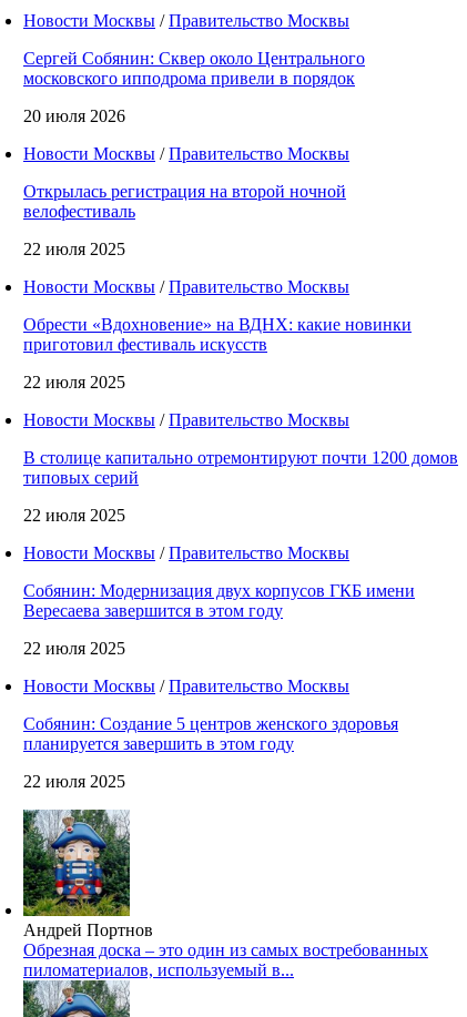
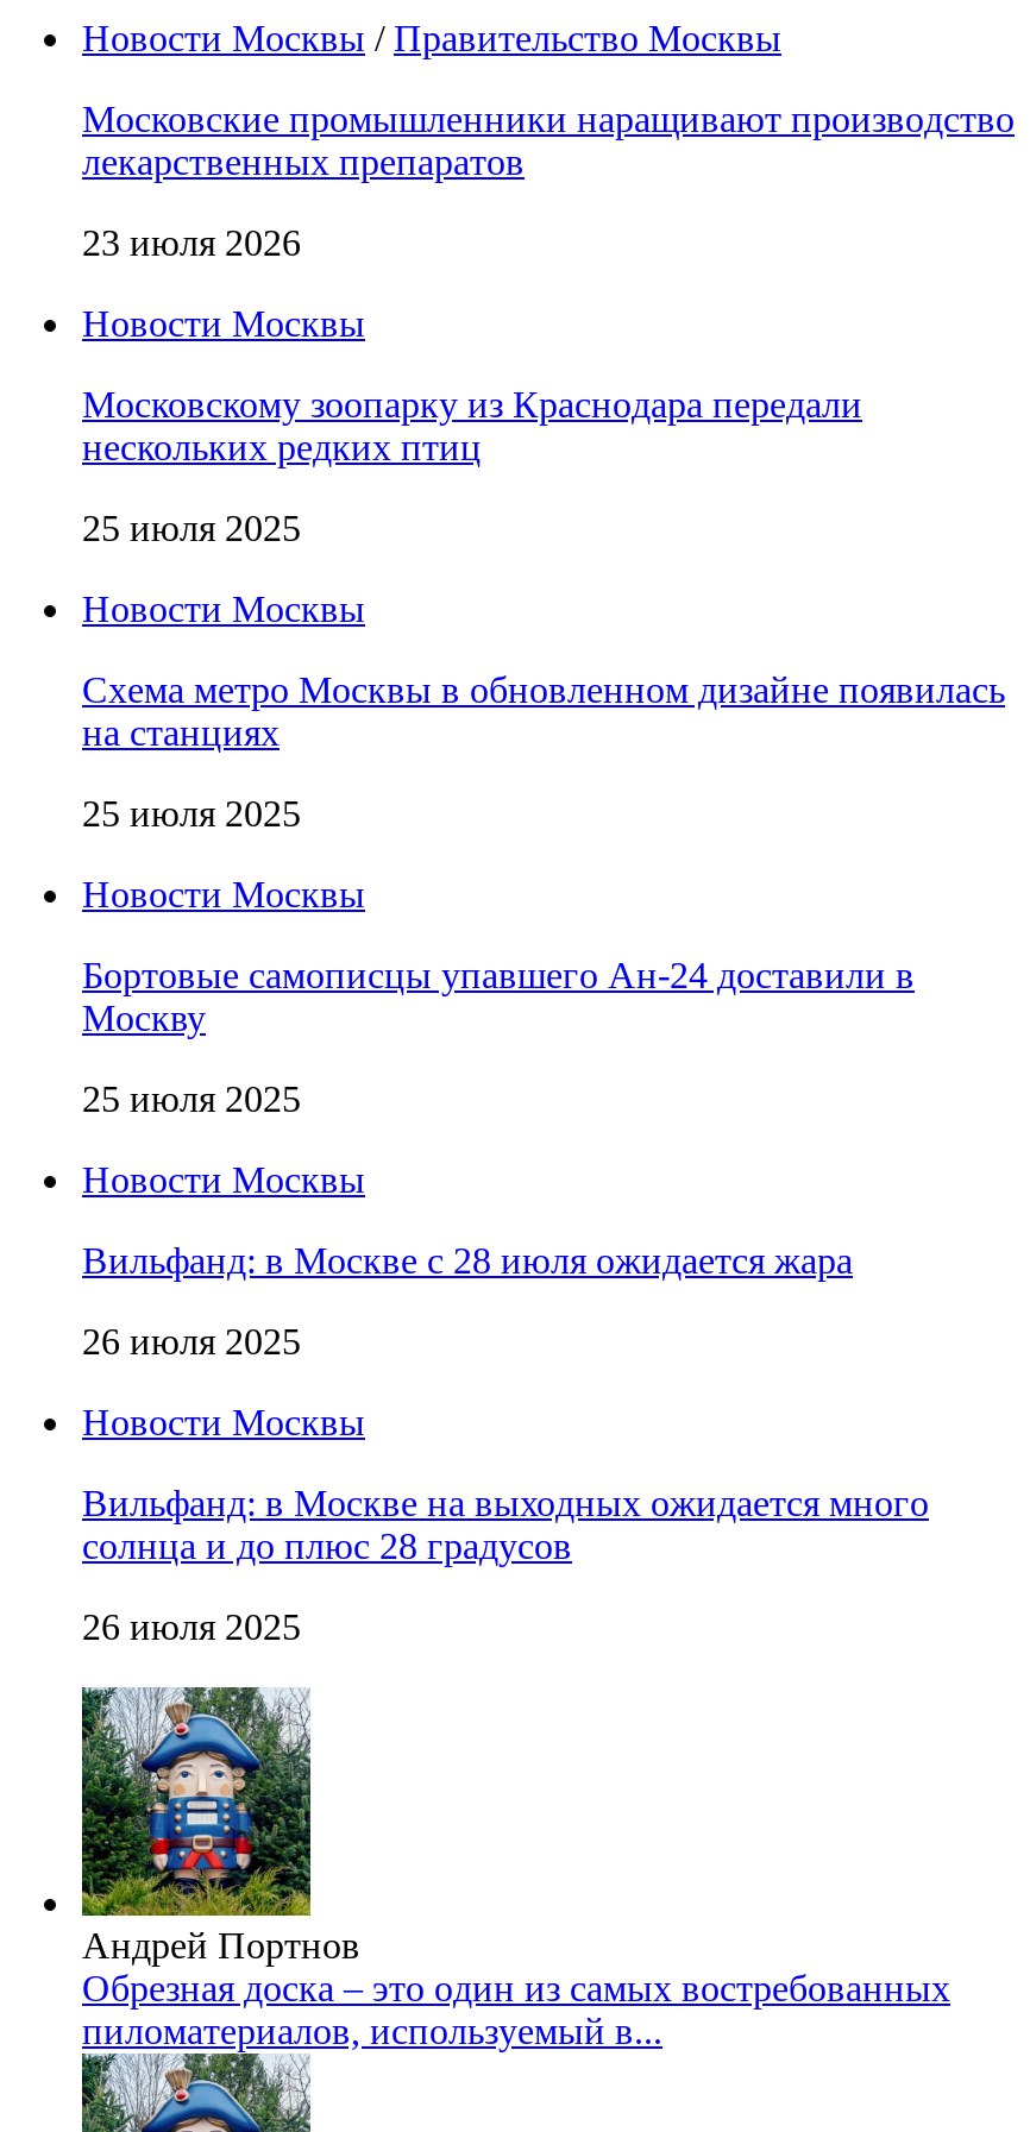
[23,48,365,87] Сергей Собянин: Сквер около Центрального | московского ипподрома привели в порядок -> [82,98,1015,181] Московские промышленники наращивают производство | лекарственных препаратов
[23,106,125,125] 20 июля 2026 -> [82,222,301,262] 23 июля 2026
[23,144,349,163] Новости Москвы / Правительство Москвы -> [82,302,365,343] Новости Москвы
[23,182,346,220] Открылась регистрация на второй ночной | велофестиваль -> [82,383,862,467] Московскому зоопарку из Краснодара передали | нескольких редких птиц
[23,239,125,258] 22 июля 2025 -> [82,507,301,547] 25 июля 2025
[23,277,349,296] Новости Москвы / Правительство Москвы -> [82,588,365,628] Новости Москвы
[23,315,412,353] Обрести «Вдохновение» на ВДНХ: какие новинки | приготовил фестиваль искусств -> [82,669,1005,752] Схема метро Москвы в обновленном дизайне появилась | на станциях
[23,372,125,391] 22 июля 2025 -> [82,792,301,833] 25 июля 2025
[23,410,349,429] Новости Москвы / Правительство Москвы -> [82,873,365,914] Новости Москвы
[23,448,458,487] В столице капитально отремонтируют почти 1200 домов | типовых серий -> [82,954,915,1037] Бортовые самописцы упавшего Ан-24 доставили в | Москву
[23,505,125,524] 22 июля 2025 -> [82,1078,301,1118] 25 июля 2025
[23,543,349,562] Новости Москвы / Правительство Москвы -> [82,1159,365,1199] Новости Москвы
[23,581,415,620] Собянин: Модернизация двух корпусов ГКБ имени | Вересаева завершится в этом году -> [82,1239,853,1280] Вильфанд: в Москве с 28 июля ожидается жара
[23,638,125,657] 22 июля 2025 -> [82,1320,301,1361] 26 июля 2025
[23,676,349,695] Новости Москвы / Правительство Москвы -> [82,1401,365,1442] Новости Москвы
[23,714,398,753] Собянин: Создание 5 центров женского здоровья | планируется завершить в этом году -> [82,1482,929,1565] Вильфанд: в Москве на выходных ожидается много | солнца и до плюс 28 градусов
[23,772,125,790] 22 июля 2025 -> [82,1606,301,1646] 26 июля 2025

